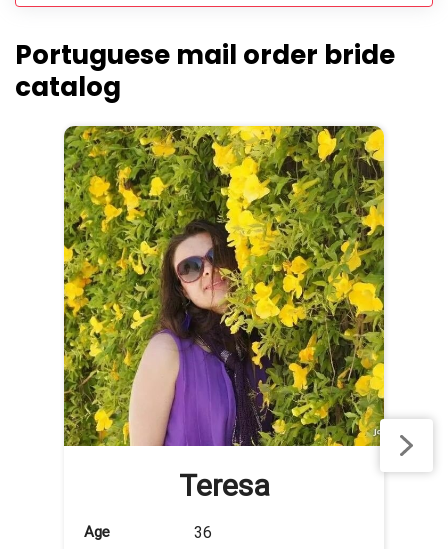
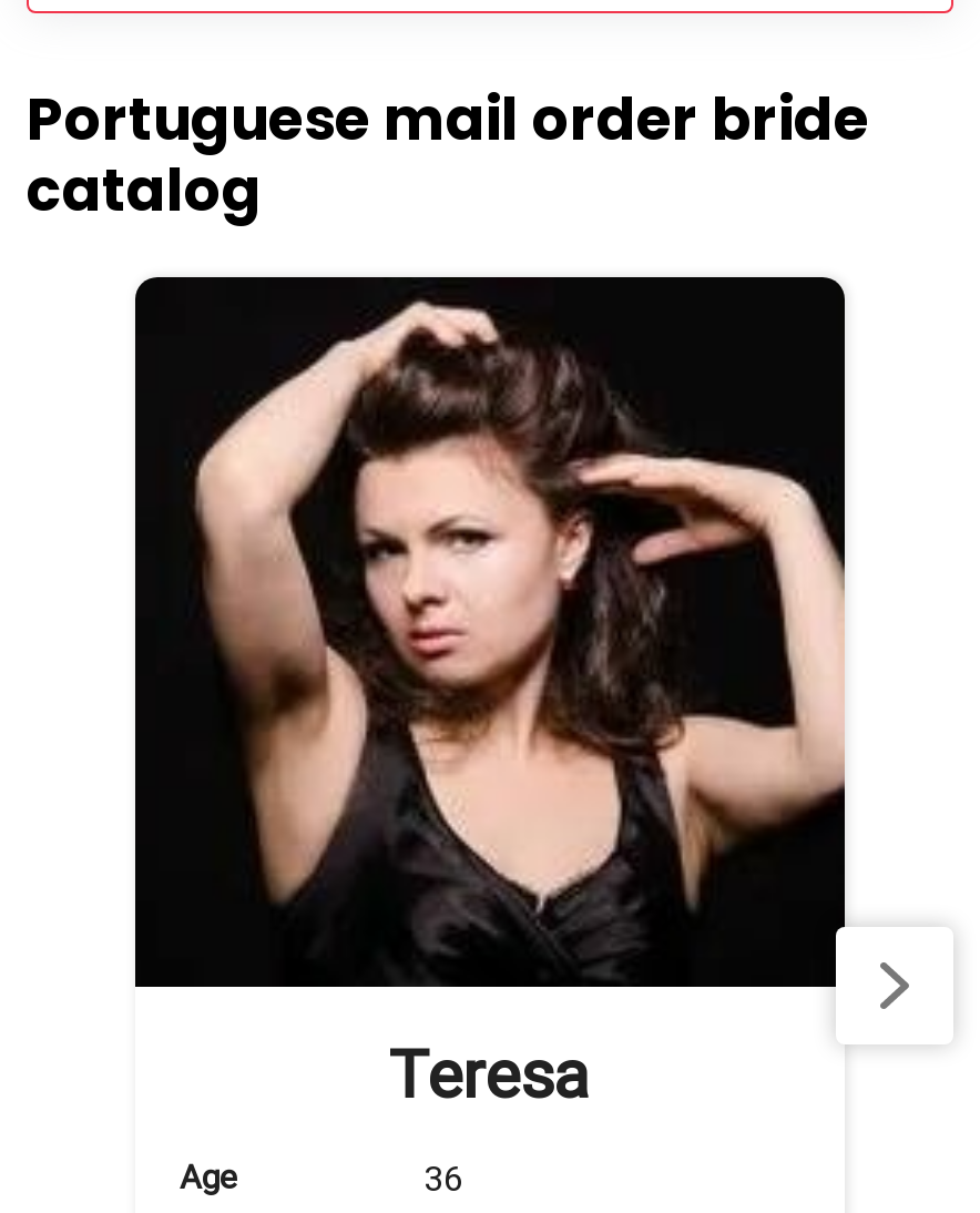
[63,125,385,447] [image] -> [133,275,847,989] [image]

